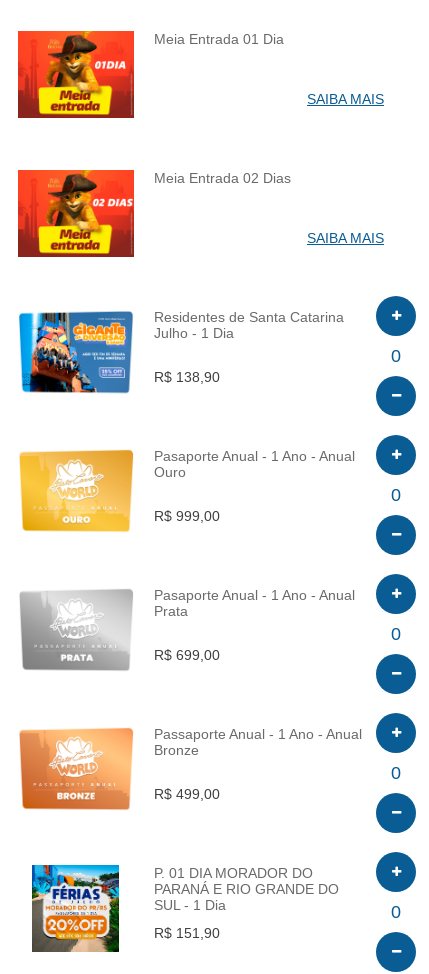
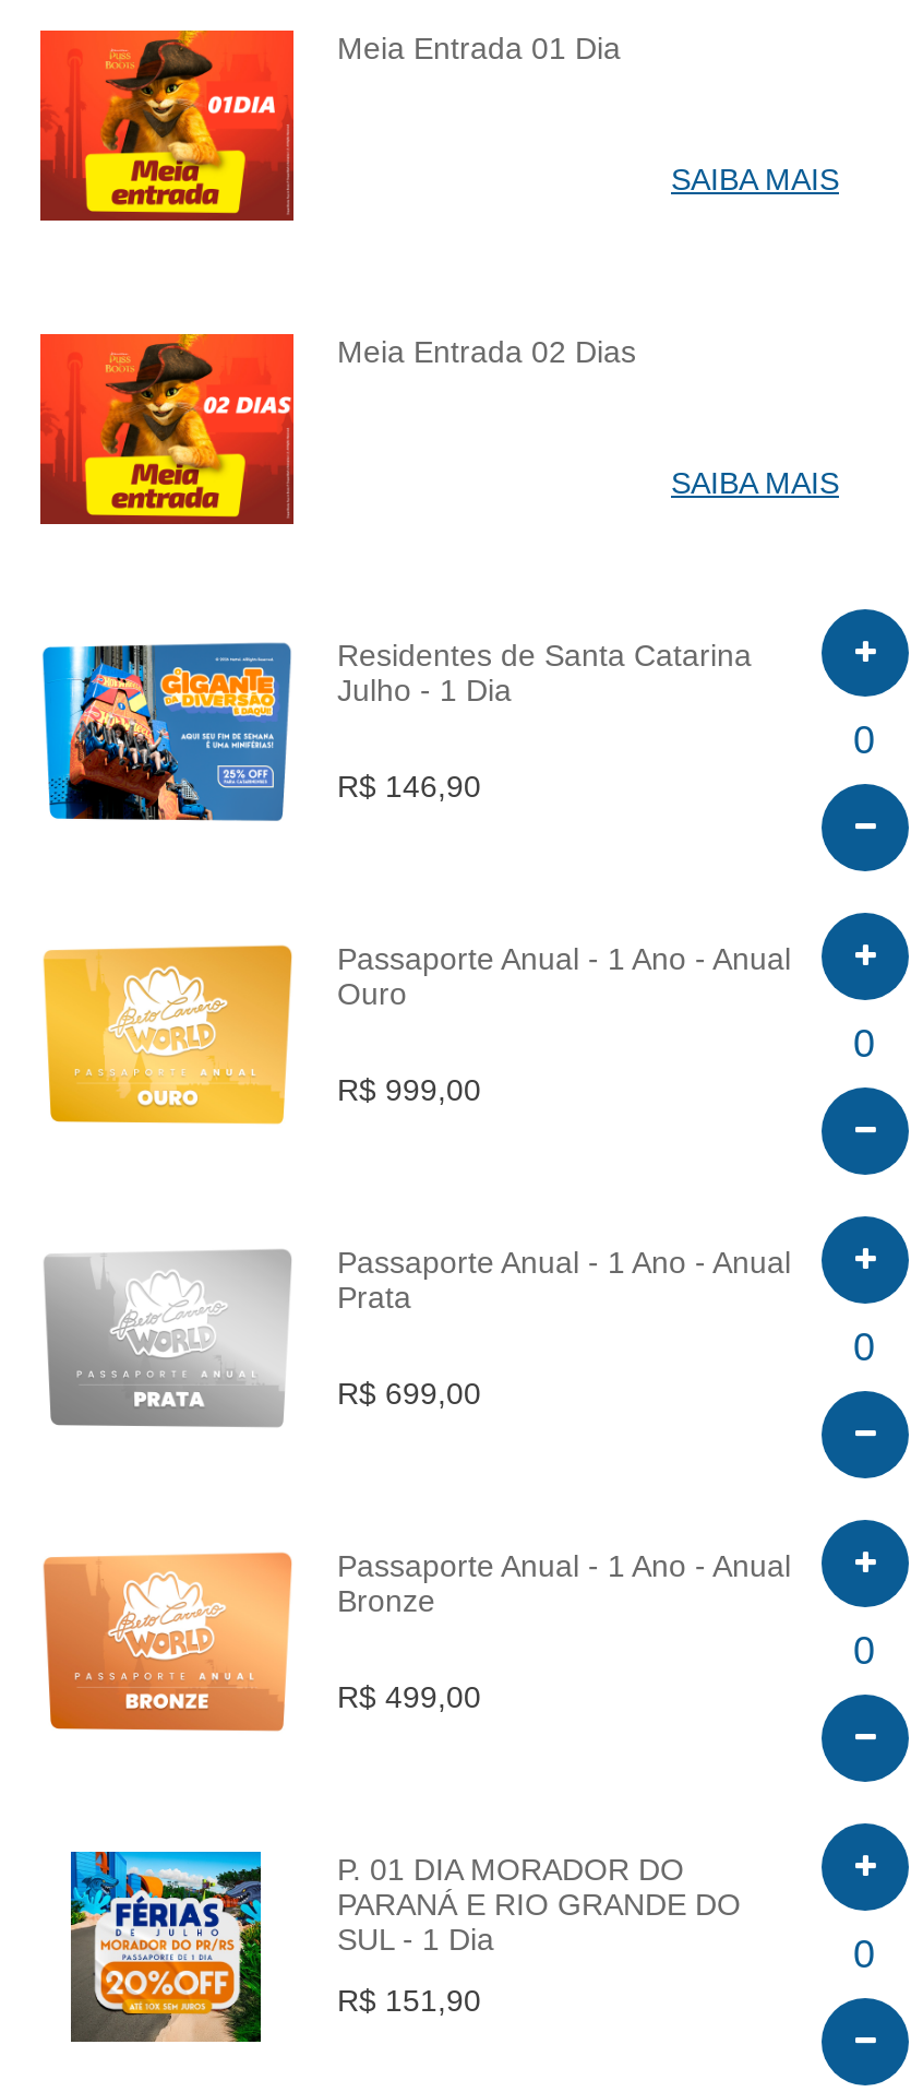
[154,368,220,384] R$ 138,90 -> [337,768,481,803] R$ 146,90
[154,448,355,464] Pasaporte Anual - 1 Ano - Anual -> [337,941,791,976] Passaporte Anual - 1 Ano - Anual
[154,587,355,603] Pasaporte Anual - 1 Ano - Anual -> [337,1245,791,1280] Passaporte Anual - 1 Ano - Anual

